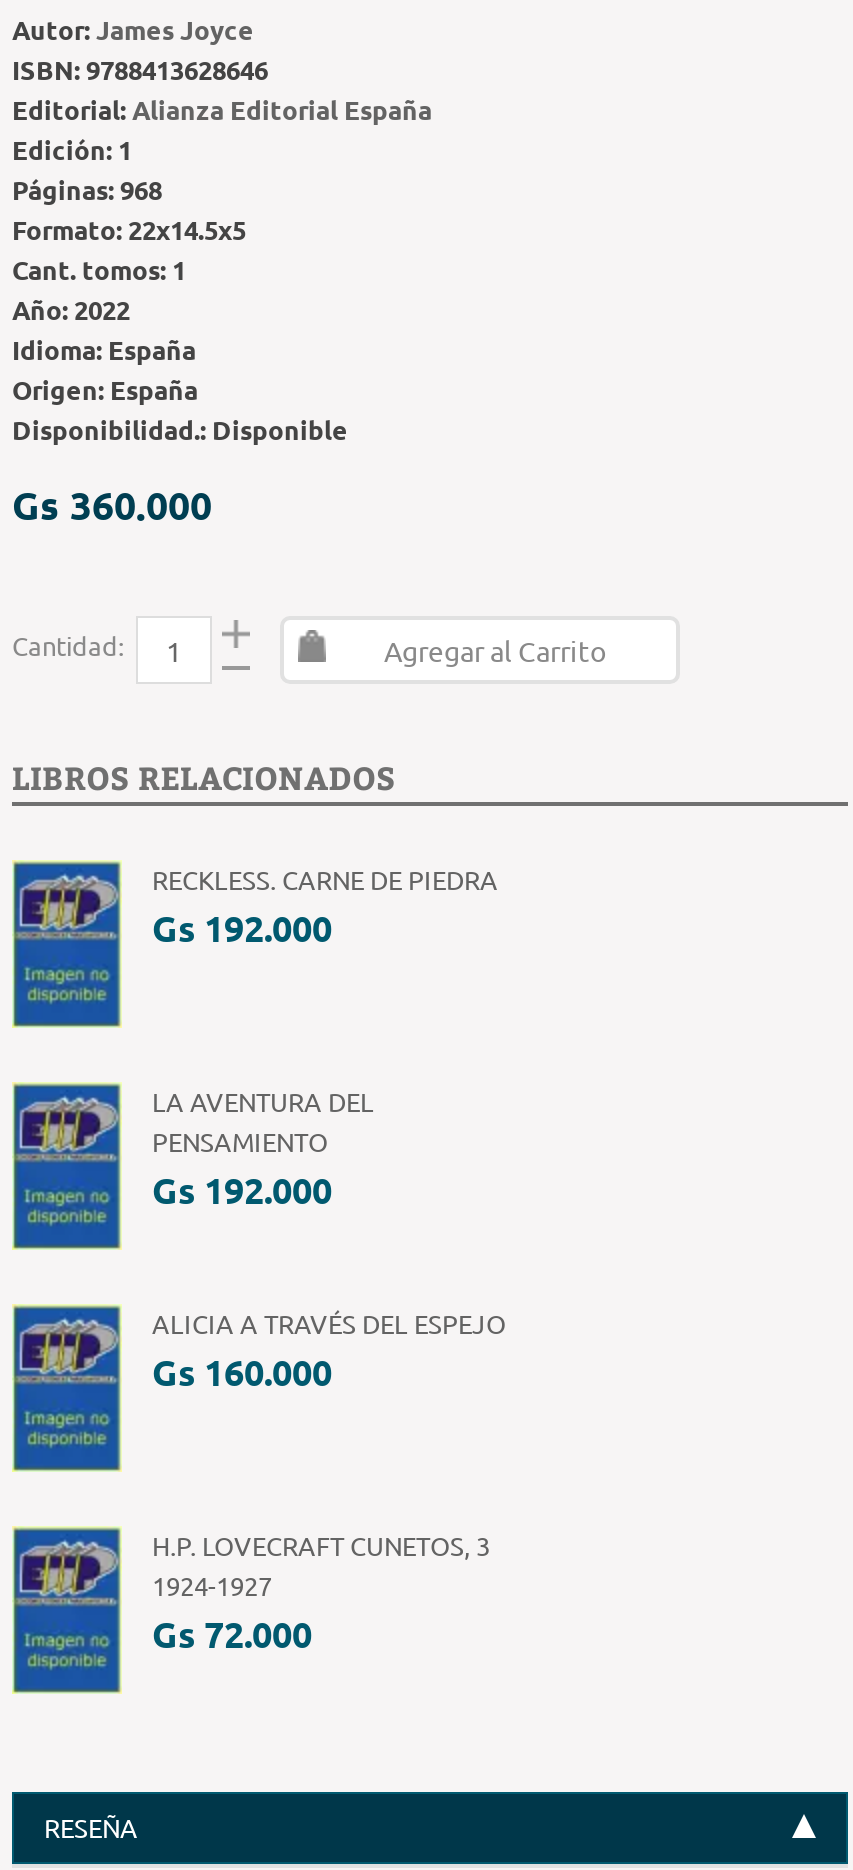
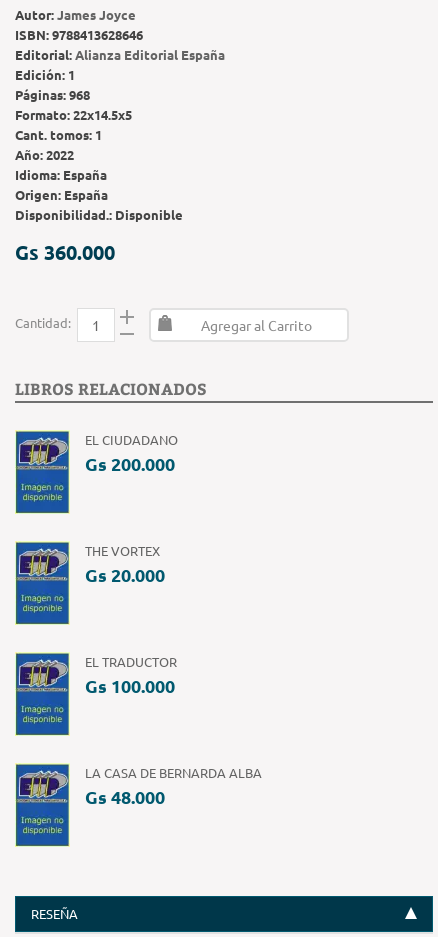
[152,861,498,949] RECKLESS. CARNE DE PIEDRA | Gs 192.000 -> [85,431,178,475] EL CIUDADANO | Gs 200.000
[152,1083,374,1211] LA AVENTURA DEL | PENSAMIENTO | Gs 192.000 -> [85,542,165,586] THE VORTEX | Gs 20.000
[152,1305,506,1393] ALICIA A TRAVÉS DEL ESPEJO | Gs 160.000 -> [85,653,177,697] EL TRADUCTOR | Gs 100.000
[152,1527,490,1655] H.P. LOVECRAFT CUNETOS, 3 | 1924-1927 | Gs 72.000 -> [85,764,262,808] LA CASA DE BERNARDA ALBA | Gs 48.000

